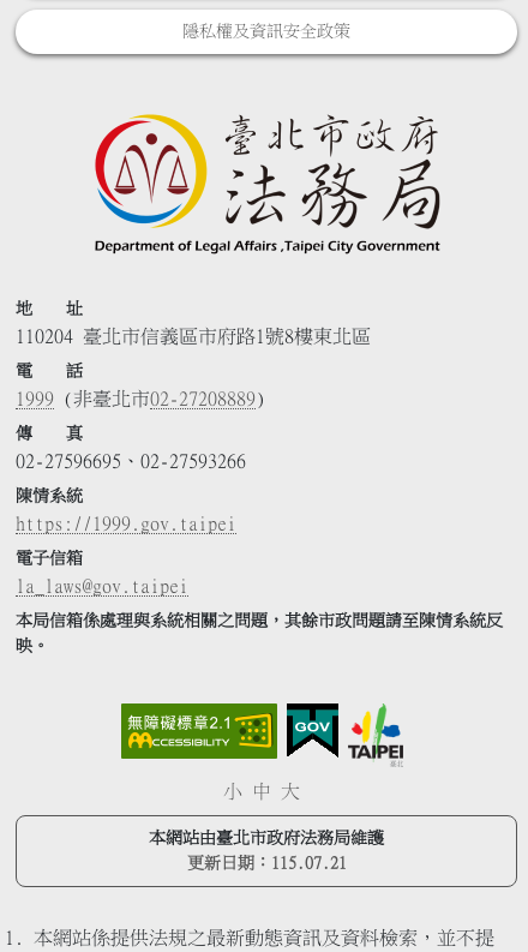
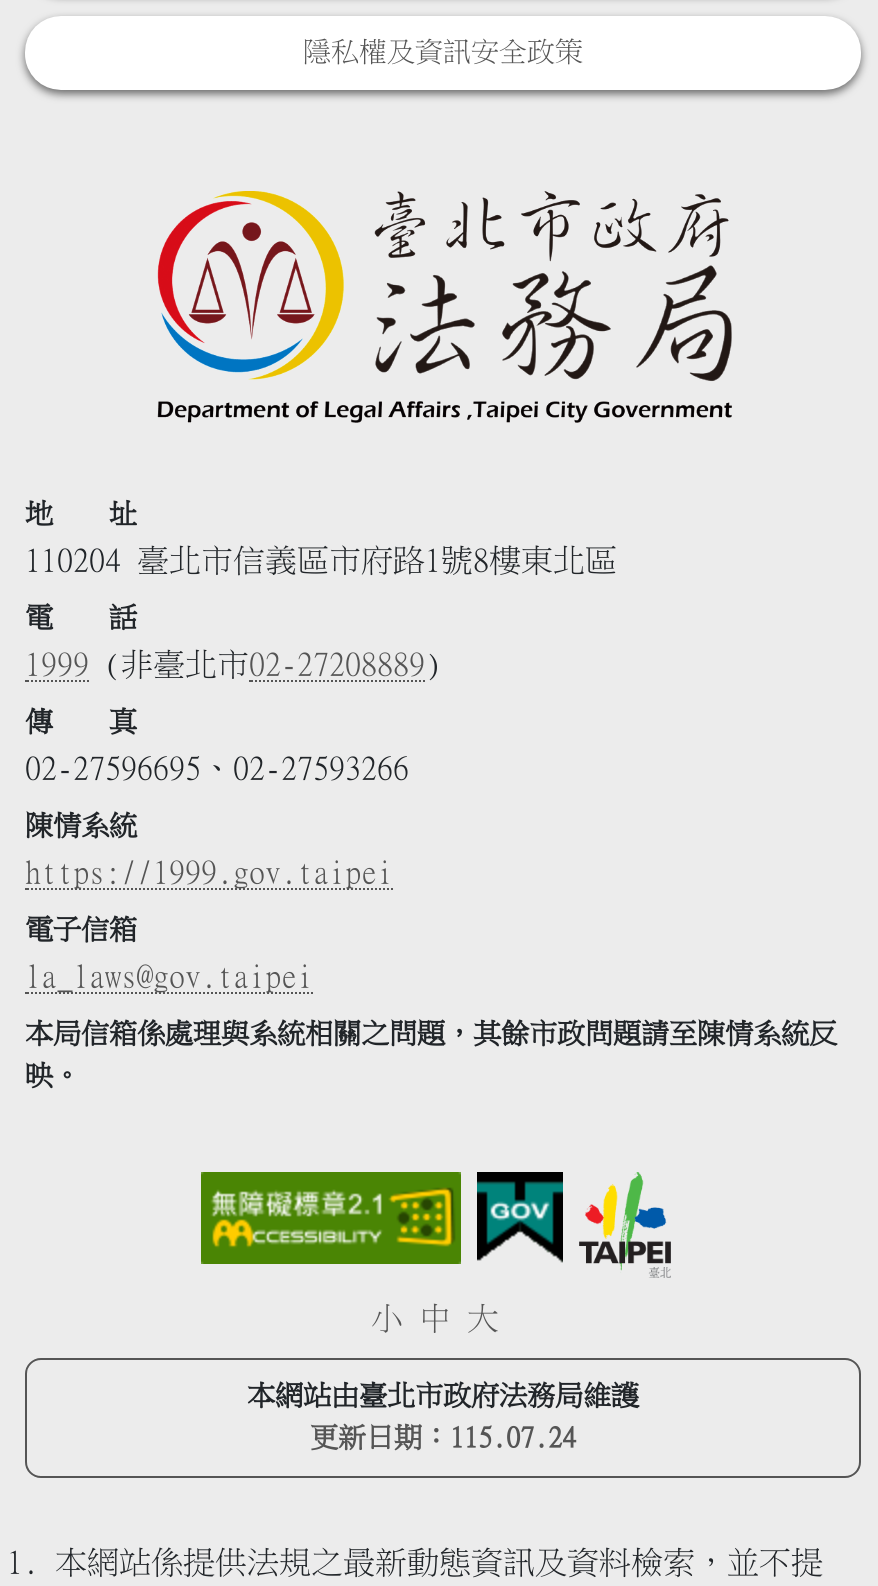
[187,854,346,871] 更新日期：115.07.21 -> [310,1423,576,1451] 更新日期：115.07.24

